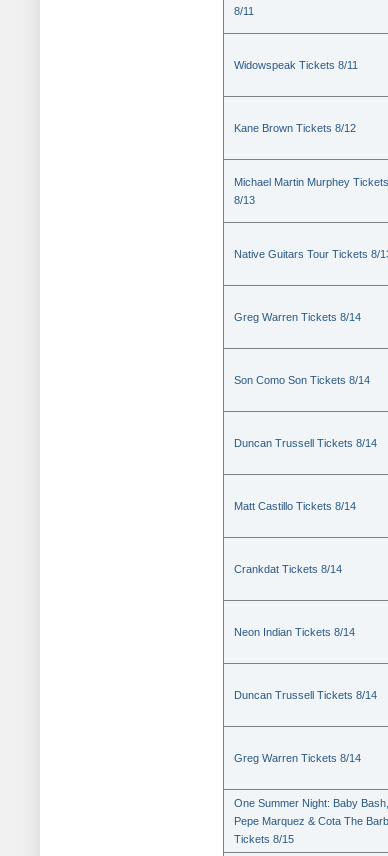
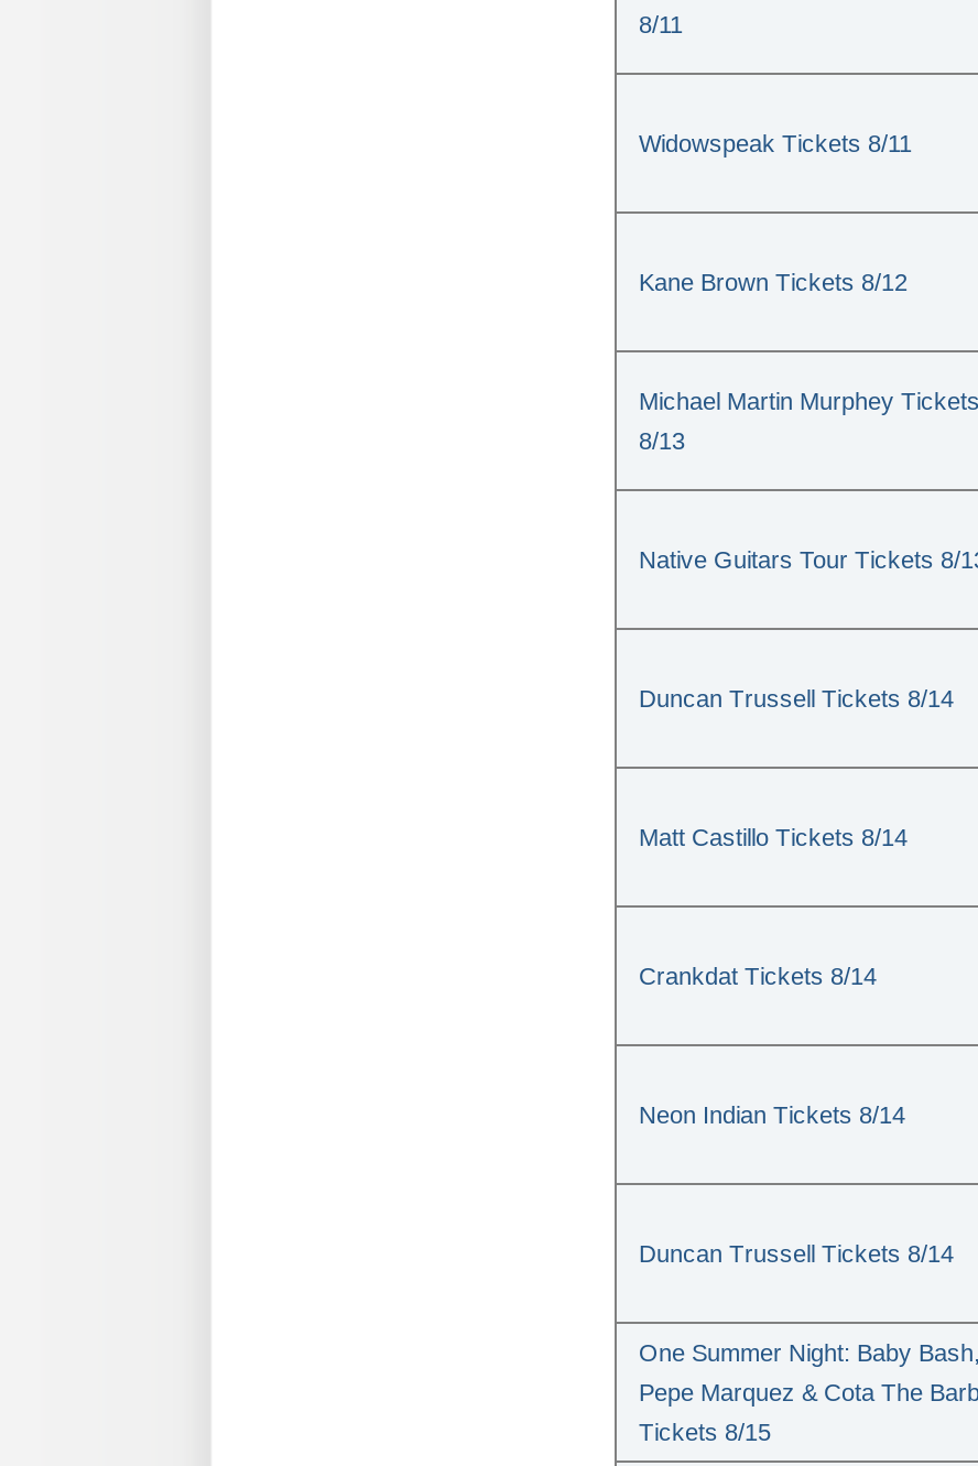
[234,311,361,323] Greg Warren Tickets 8/14 -> none
[234,374,370,386] Son Como Son Tickets 8/14 -> none
[234,752,361,764] Greg Warren Tickets 8/14 -> none

